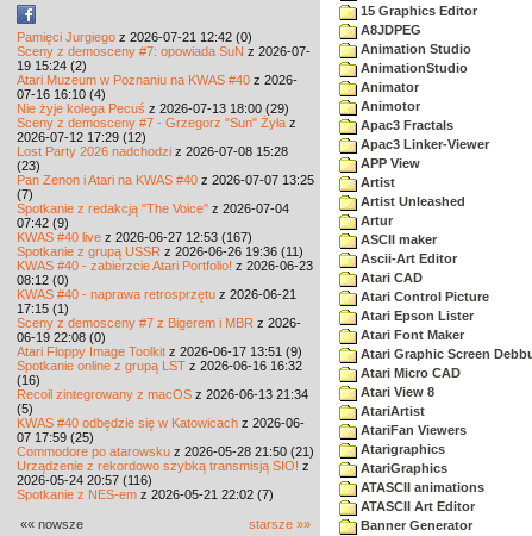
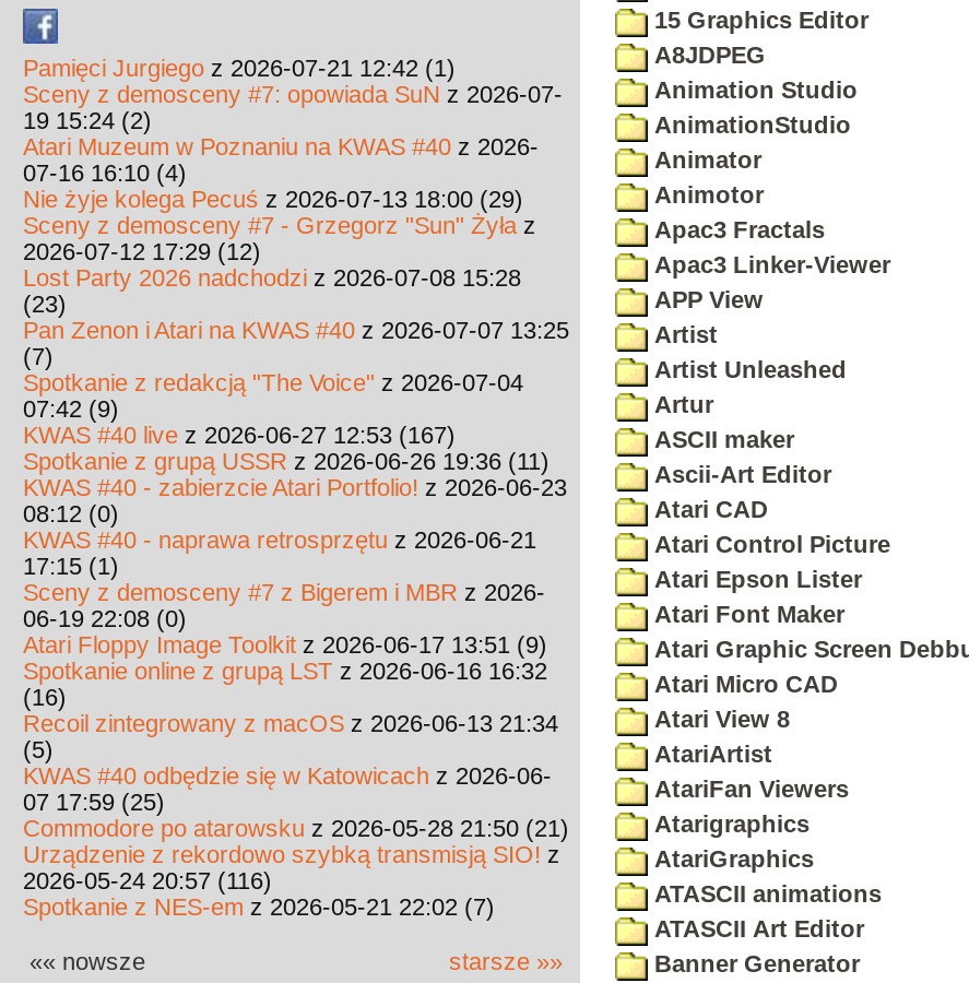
[17,30,252,44] Pamięci Jurgiego z 2026-07-21 12:42 (0) -> [23,55,456,81] Pamięci Jurgiego z 2026-07-21 12:42 (1)

